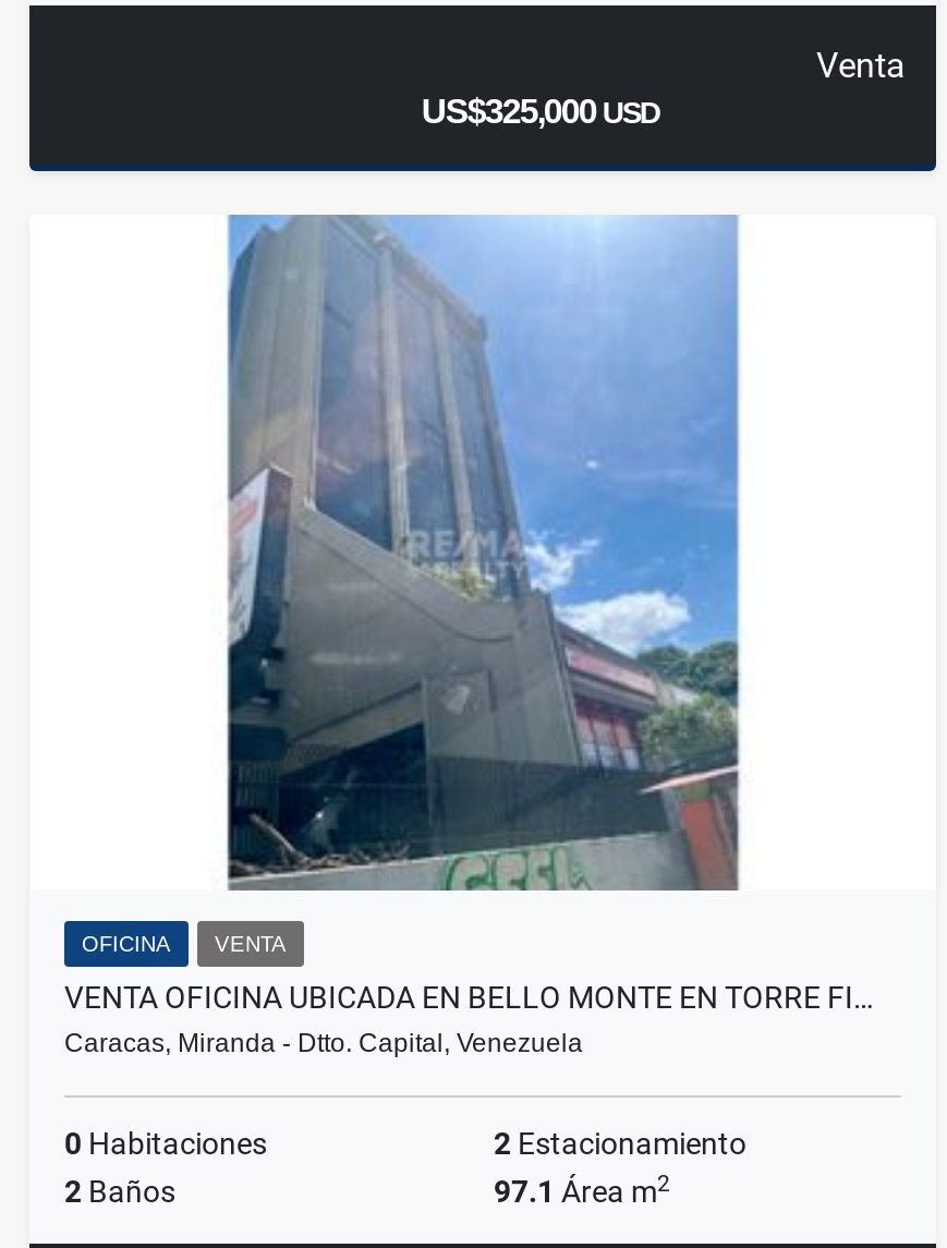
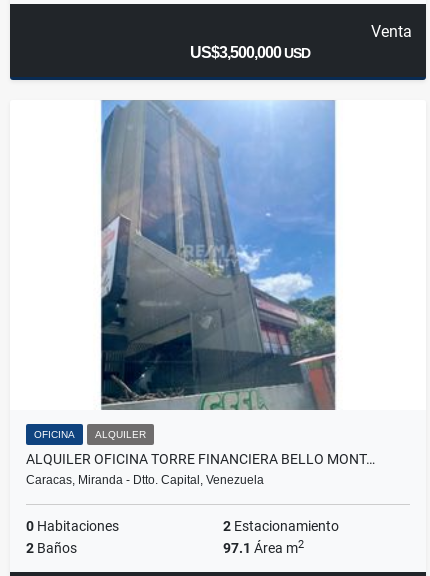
[421,93,659,130] US$325,000 USD -> [190,44,310,61] US$3,500,000 USD
[215,932,287,956] VENTA -> [95,429,146,440] ALQUILER
[64,980,873,1015] VENTA OFICINA UBICADA EN BELLO MONTE EN TORRE FI… -> [26,451,375,467] ALQUILER OFICINA TORRE FINANCIERA BELLO MONT…

